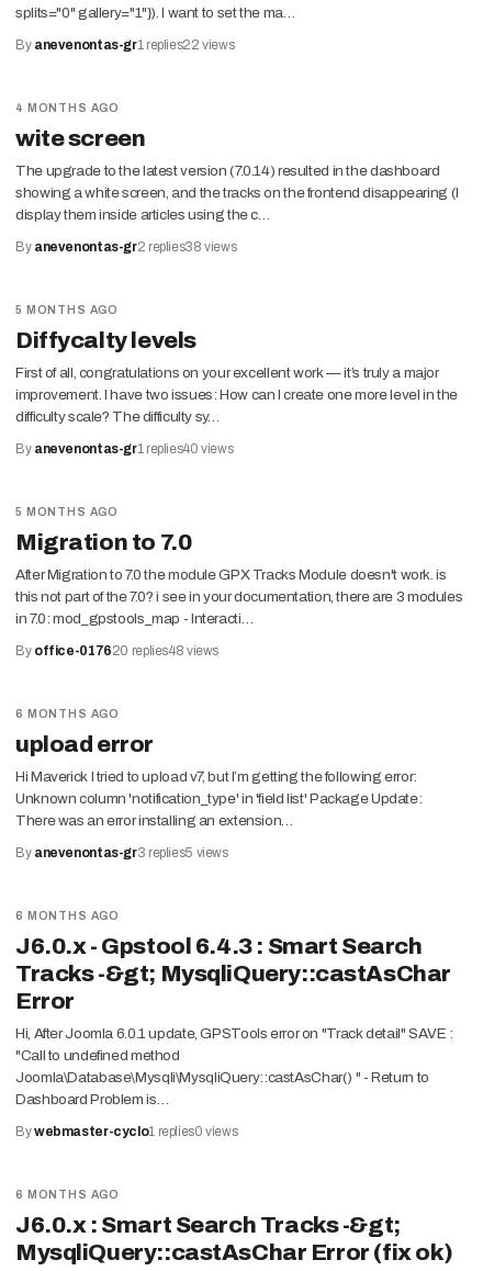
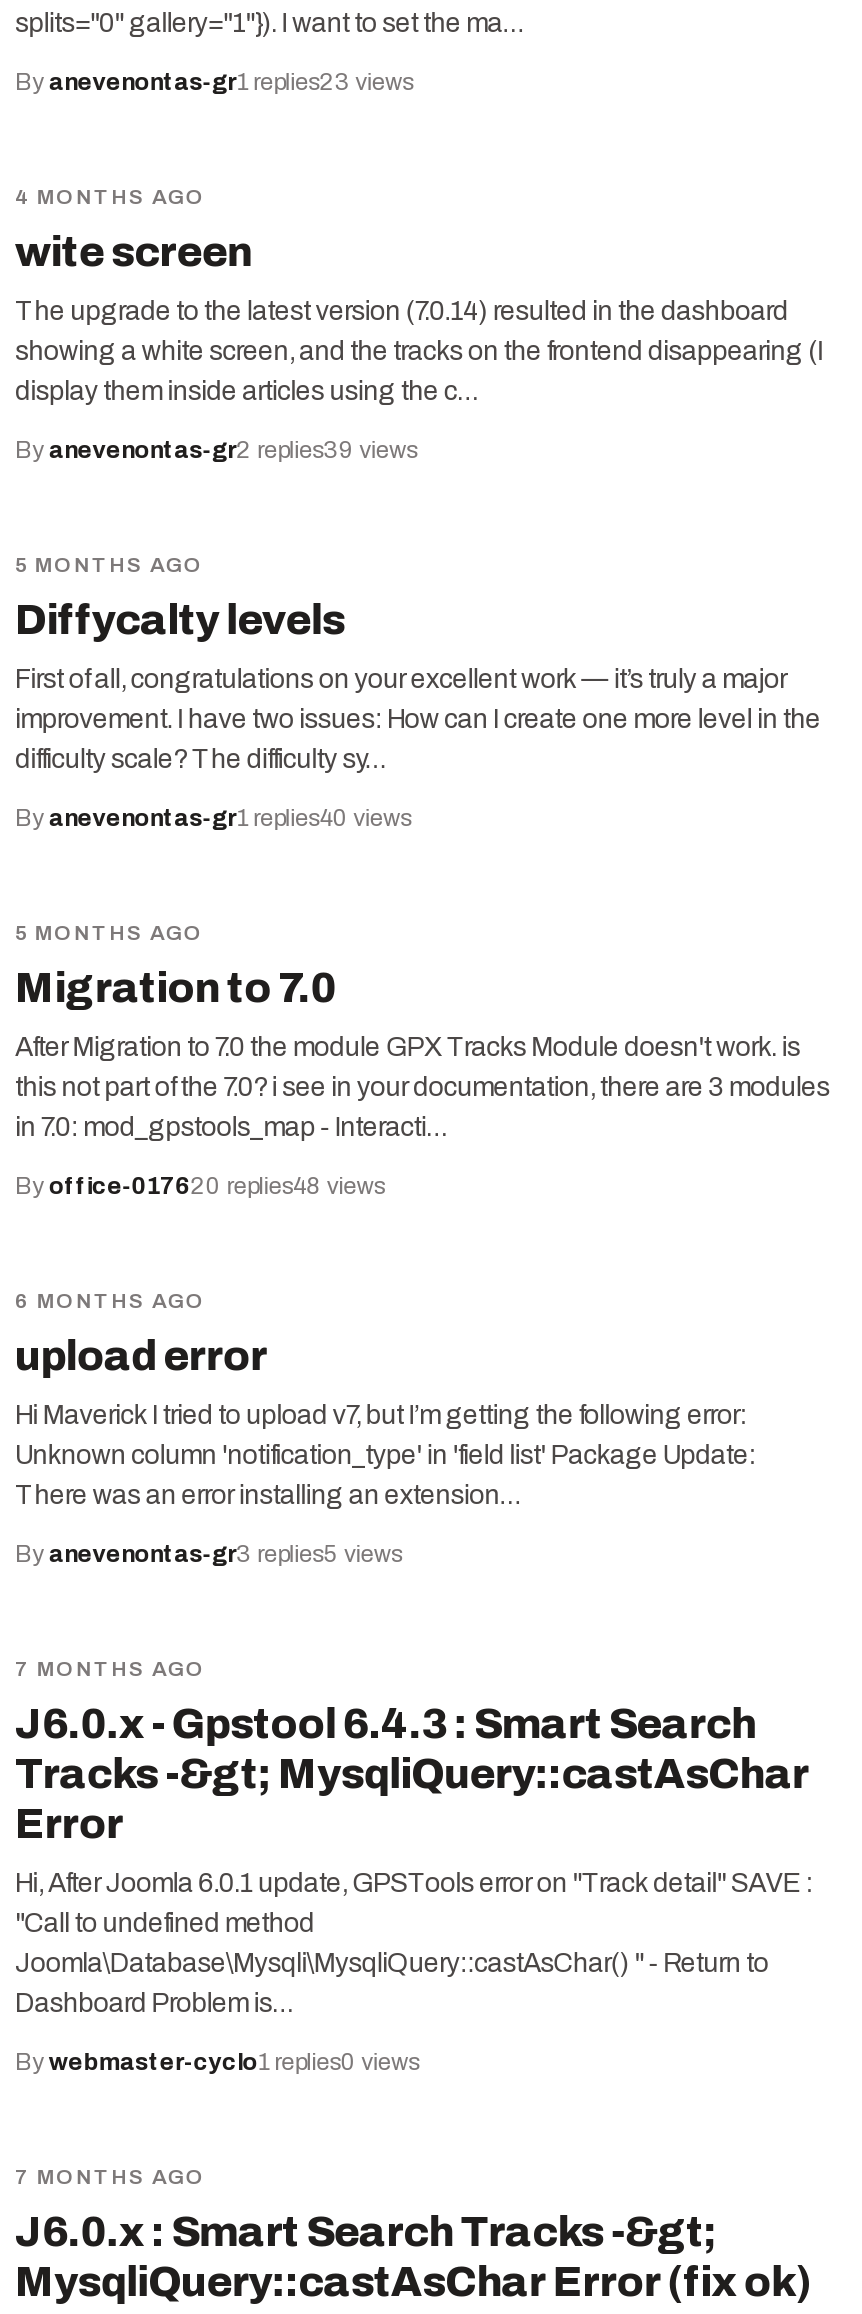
[15,37,234,53] By anevenontas-gr1 replies22 views -> [15,68,413,96] By anevenontas-gr1 replies23 views
[15,239,236,255] By anevenontas-gr2 replies38 views -> [15,436,417,464] By anevenontas-gr2 replies39 views
[15,910,120,922] 6 MONTHS AGO -> [15,1658,205,1680] 7 MONTHS AGO
[15,1189,120,1201] 6 MONTHS AGO -> [15,2166,205,2188] 7 MONTHS AGO

